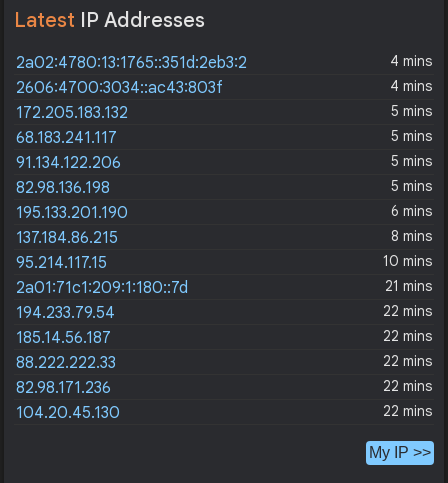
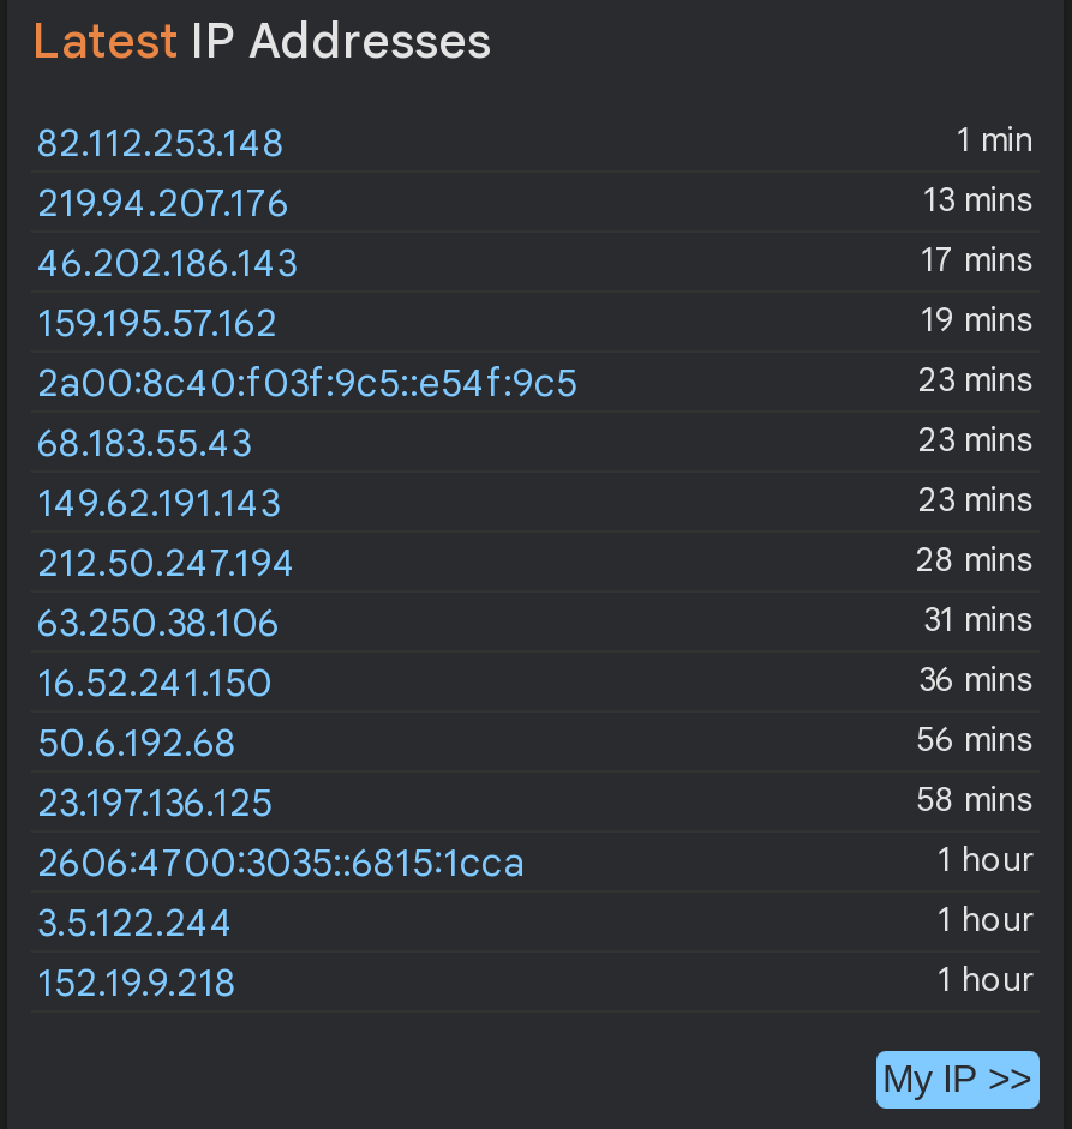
[16,52,431,423] 2a02:4780:13:1765::351d:2eb3:2 | 4 mins | 2606:4700:3034::ac43:803f | 4 mins | 172.205.183.132 | 5 mins | 68.183.241.117 | 5 mins | 91.134.122.206 | 5 mins | 82.98.136.198 | 5 mins | 195.133.201.190 | 6 mins | 137.184.86.215 | 8 mins | 95.214.117.15 | 10 mins | 2a01:71c1:209:1:180::7d | 21 mins | 194.233.79.54 | 22 mins | 185.14.56.187 | 22 mins | 88.222.222.33 | 22 mins | 82.98.171.236 | 22 mins | 104.20.45.130 | 22 mins -> [37,118,1034,1008] 82.112.253.148 | 1 min | 219.94.207.176 | 13 mins | 46.202.186.143 | 17 mins | 159.195.57.162 | 19 mins | 2a00:8c40:f03f:9c5::e54f:9c5 | 23 mins | 68.183.55.43 | 23 mins | 149.62.191.143 | 23 mins | 212.50.247.194 | 28 mins | 63.250.38.106 | 31 mins | 16.52.241.150 | 36 mins | 50.6.192.68 | 56 mins | 23.197.136.125 | 58 mins | 2606:4700:3035::6815:1cca | 1 hour | 3.5.122.244 | 1 hour | 152.19.9.218 | 1 hour

